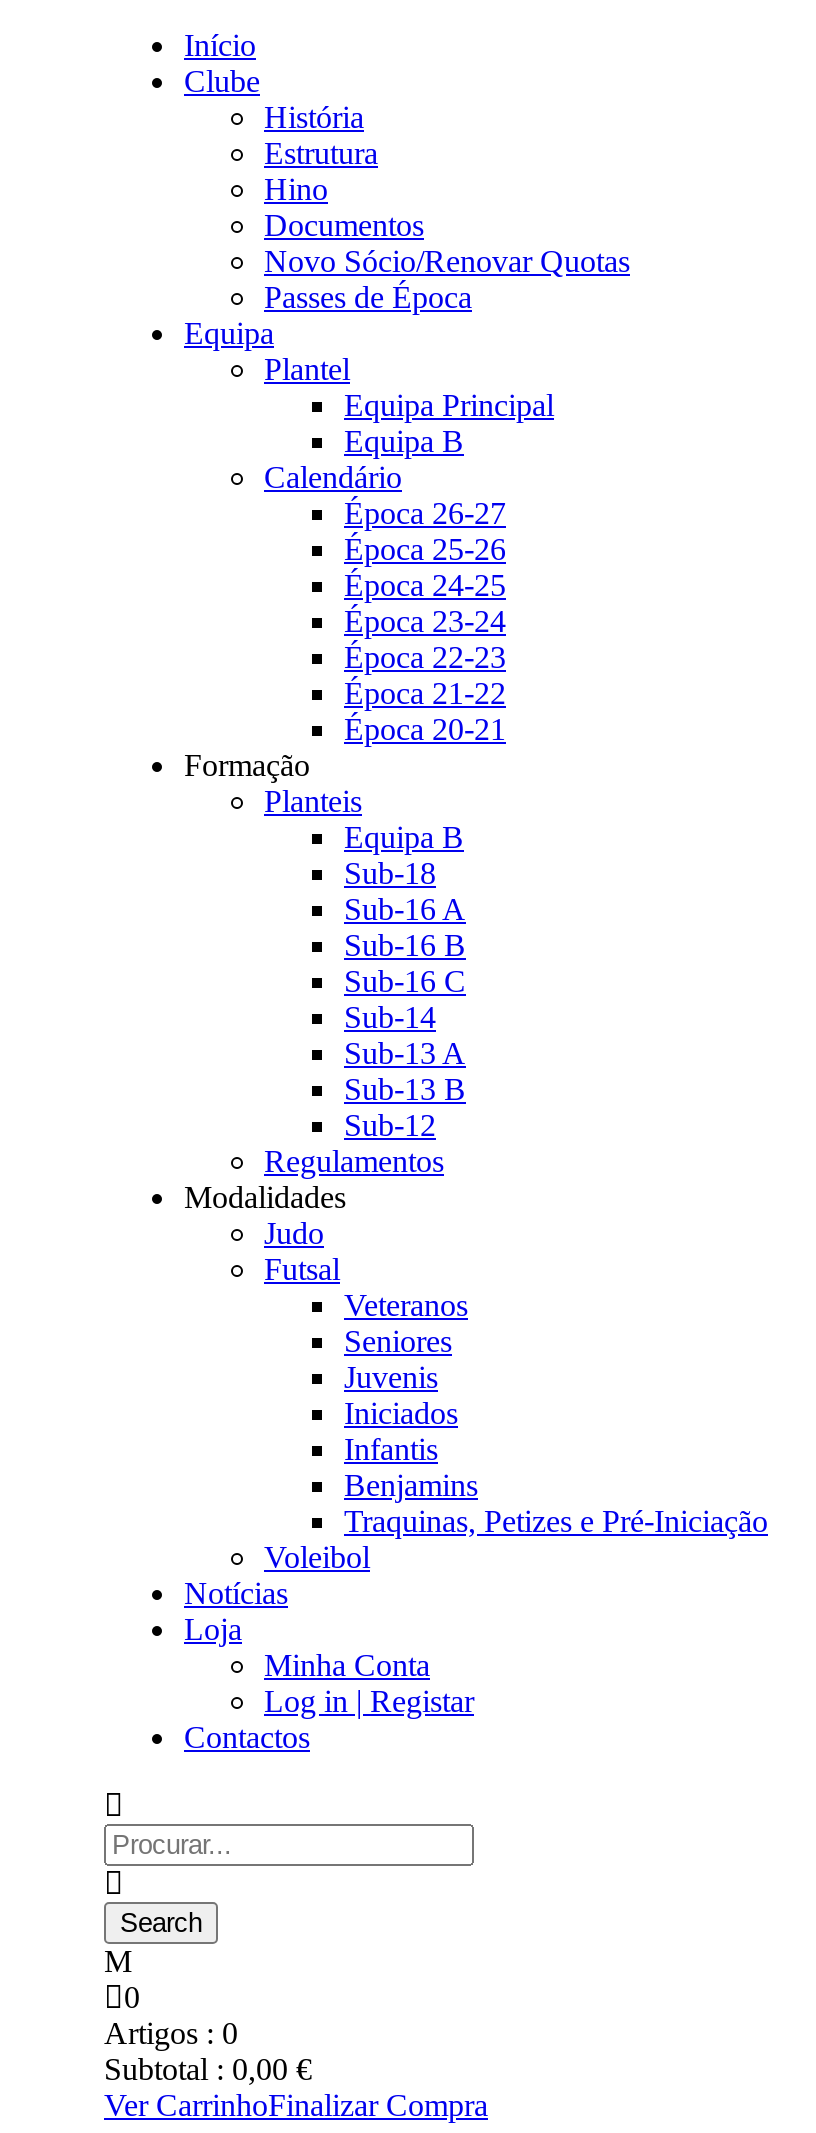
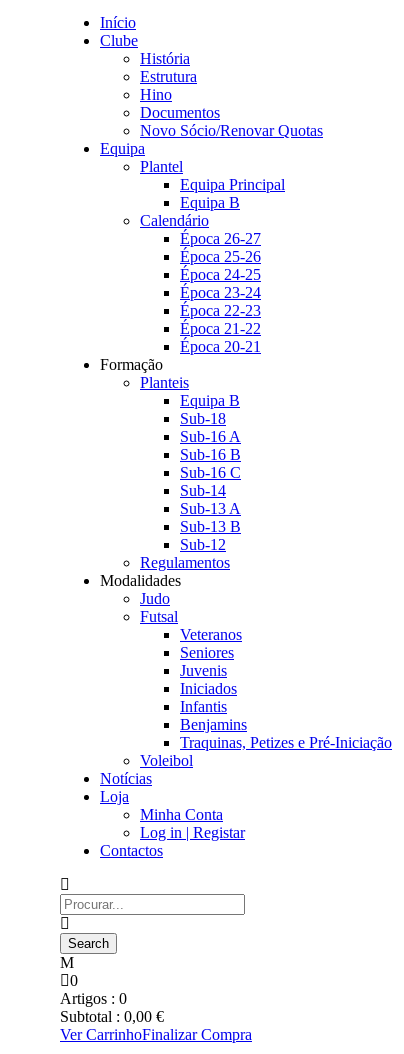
[264,280,472,314] Passes de Época -> none

